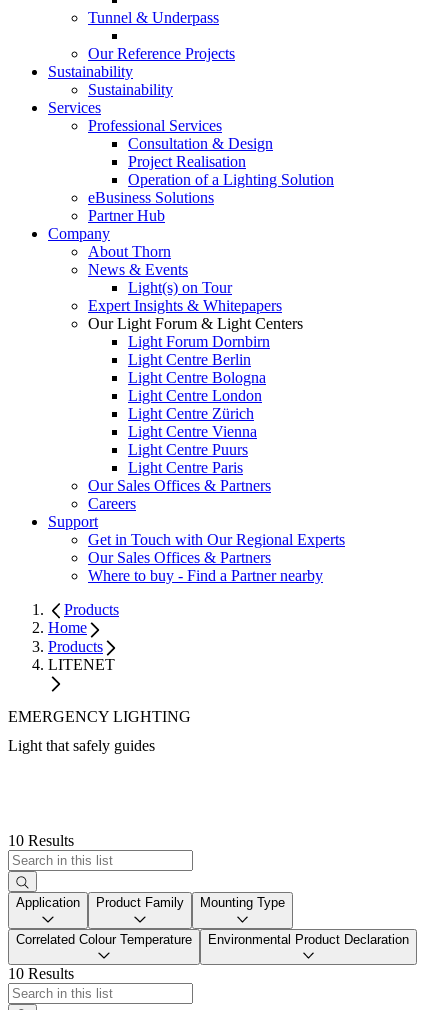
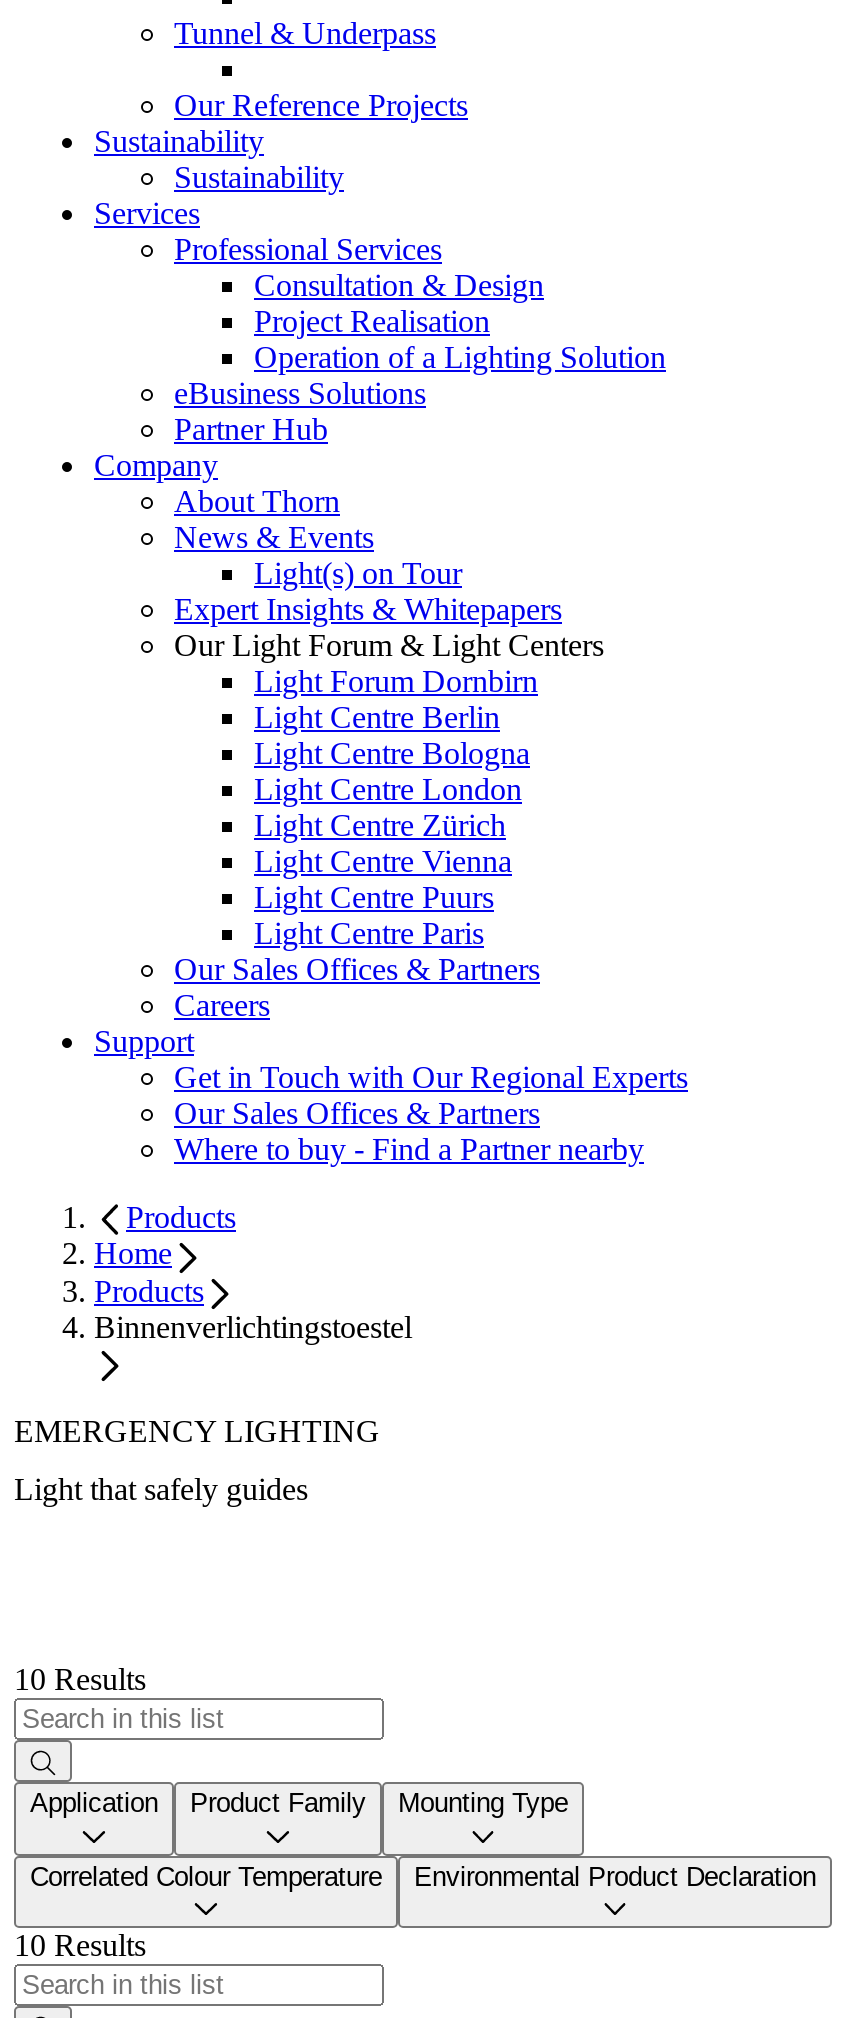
[48,656,115,673] LITENET -> [94,1310,412,1344] Binnenverlichtingstoestel

